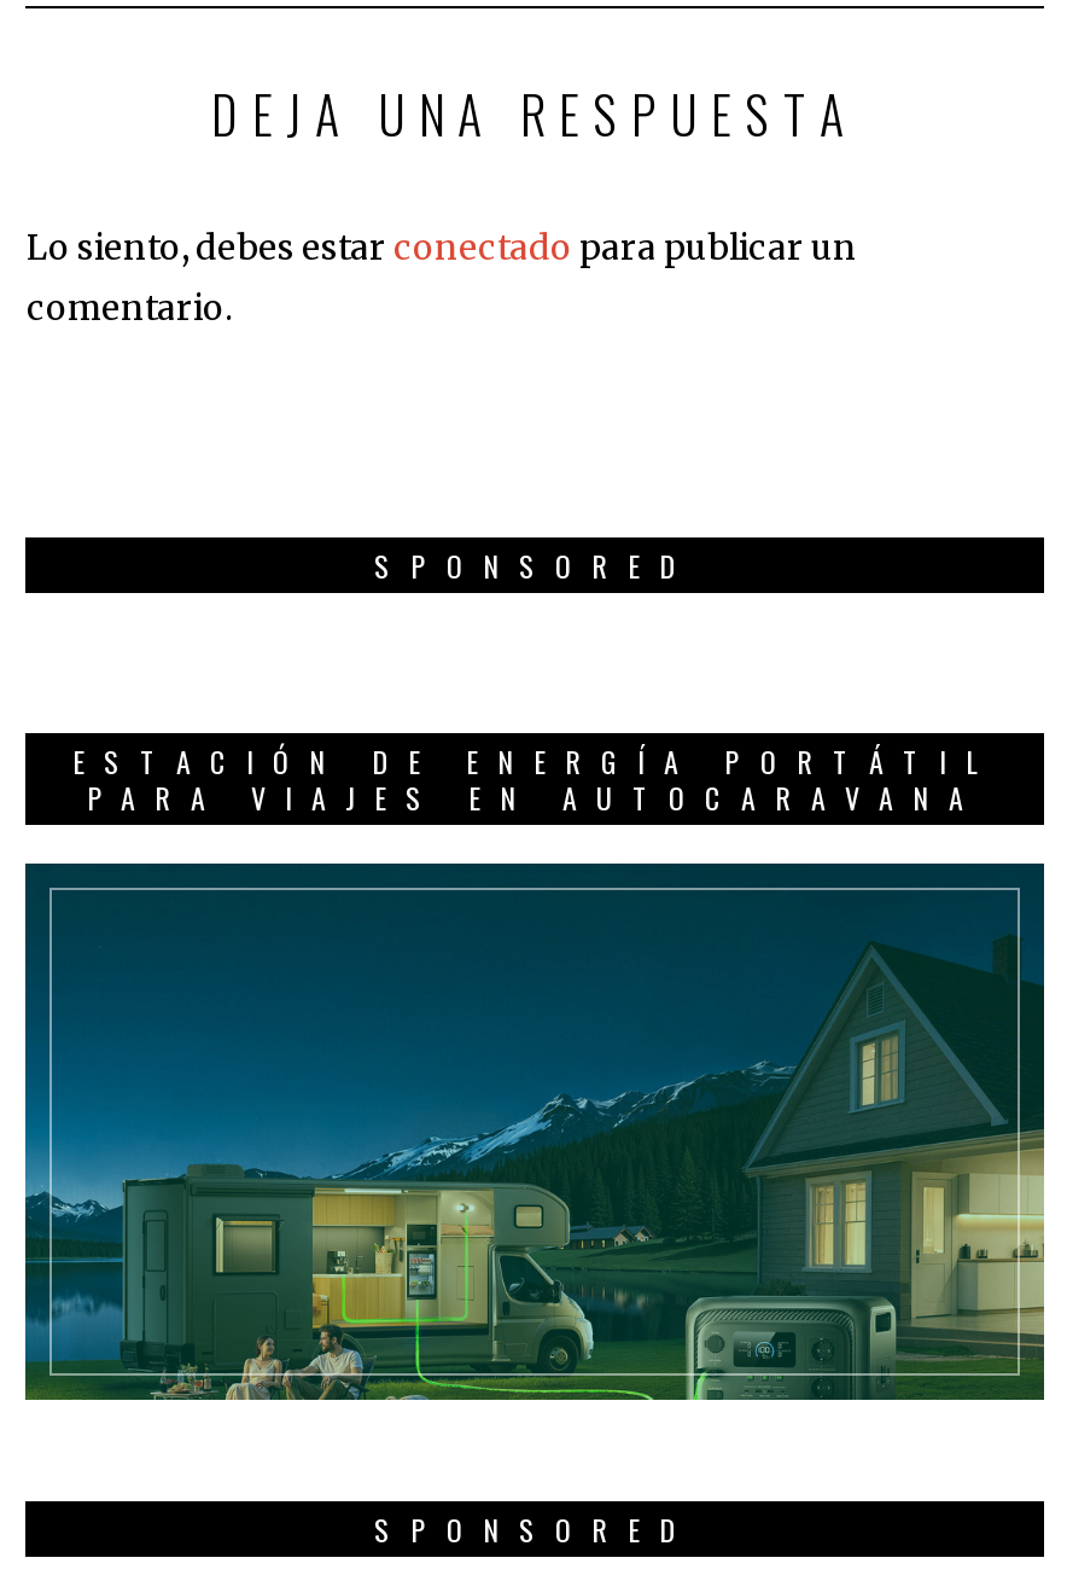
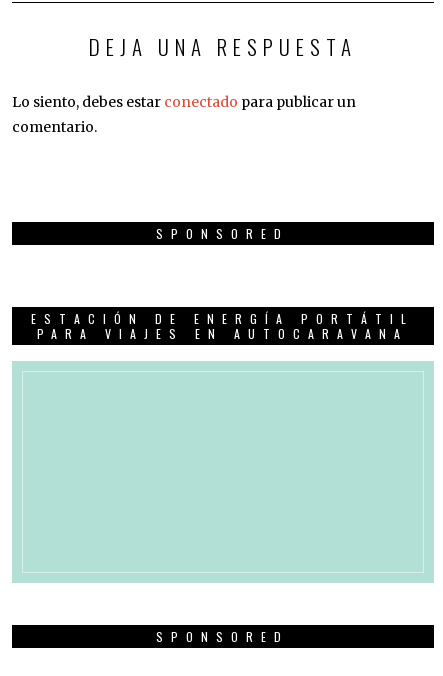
[23,861,1046,1402] [image] -> none

